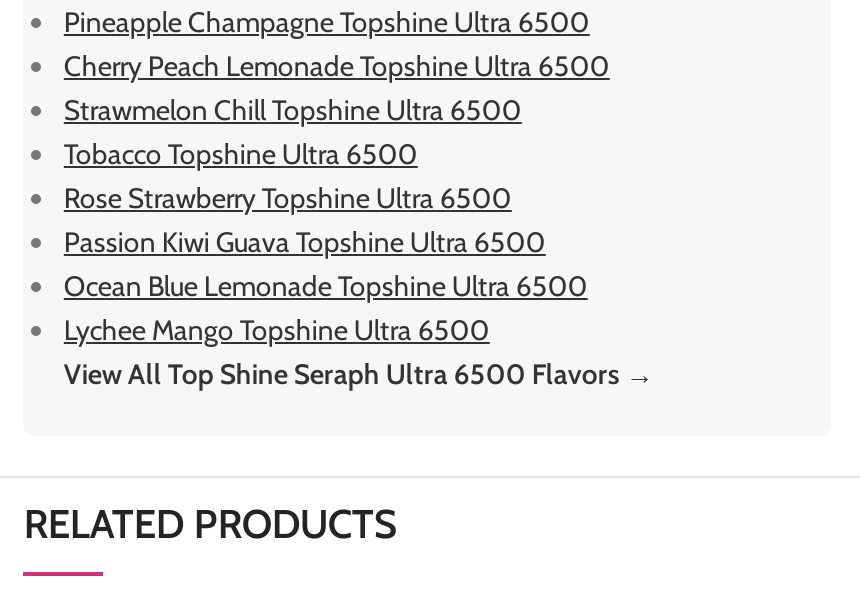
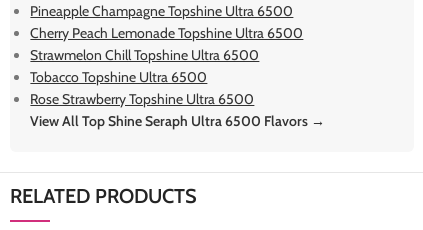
[64,224,588,348] Passion Kiwi Guava Topshine Ultra 6500 | Ocean Blue Lemonade Topshine Ultra 6500 | Lychee Mango Topshine Ultra 6500 -> none

